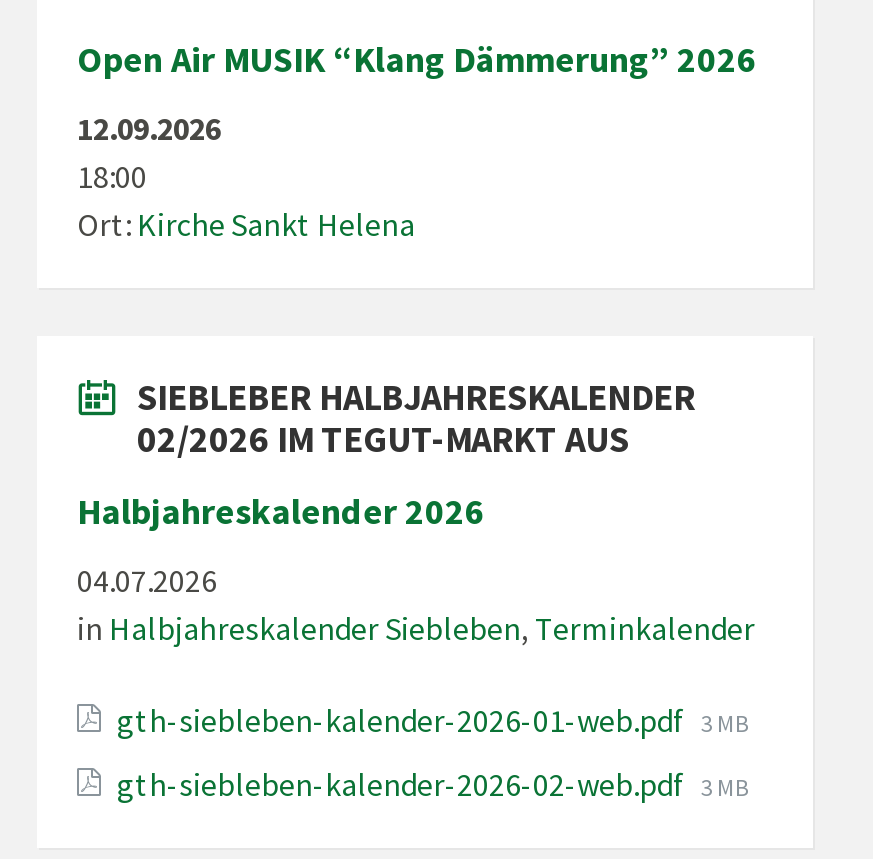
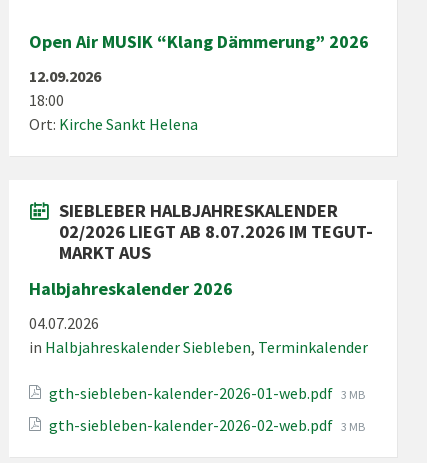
[137,416,629,462] 02/2026 IM TEGUT-MARKT AUS -> [59,220,373,264] 02/2026 LIEGT AB 8.07.2026 IM TEGUT- | MARKT AUS

